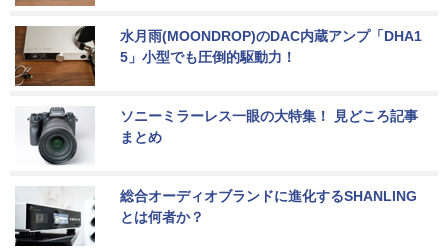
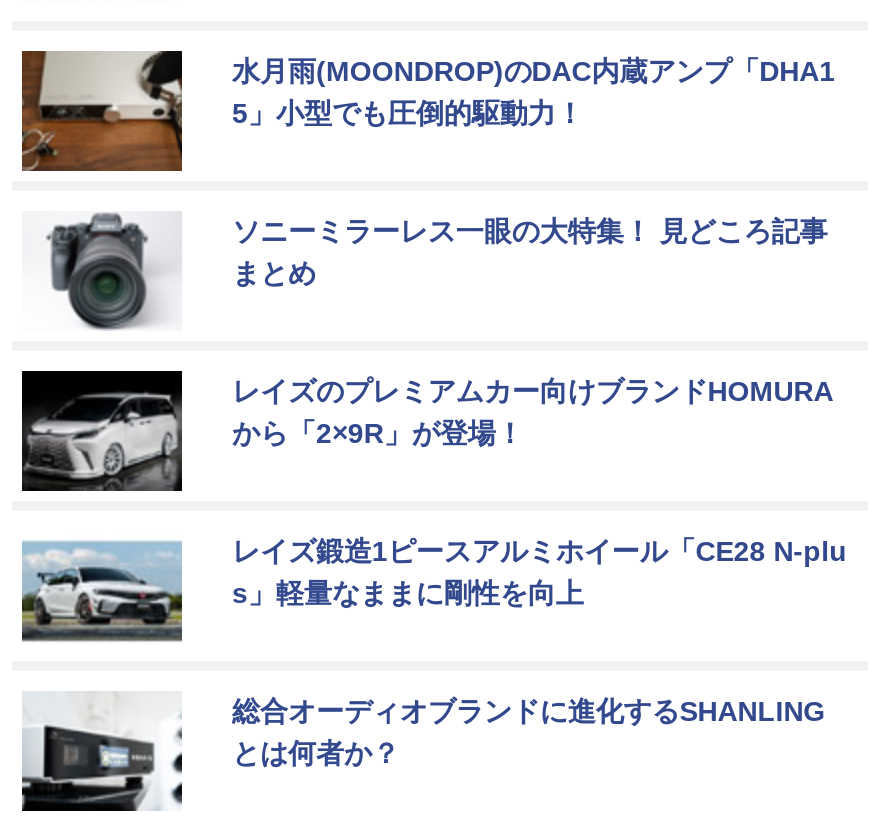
none -> [20,368,833,492] [image] | レイズのプレミアムカー向けブランドHOMURA | から「2×9R」が登場！
none -> [20,536,847,644] [image] | レイズ鍛造1ピースアルミホイール「CE28 N-plu | s」軽量なままに剛性を向上

